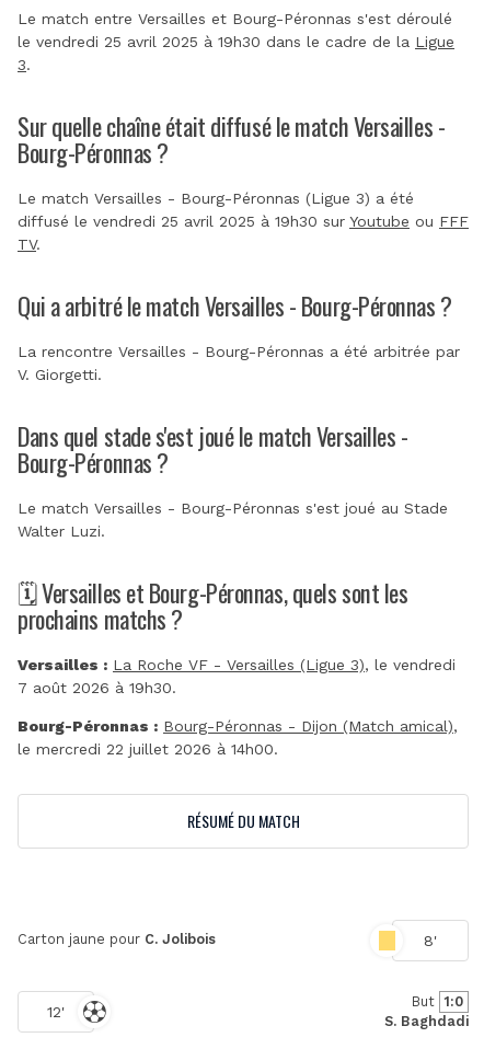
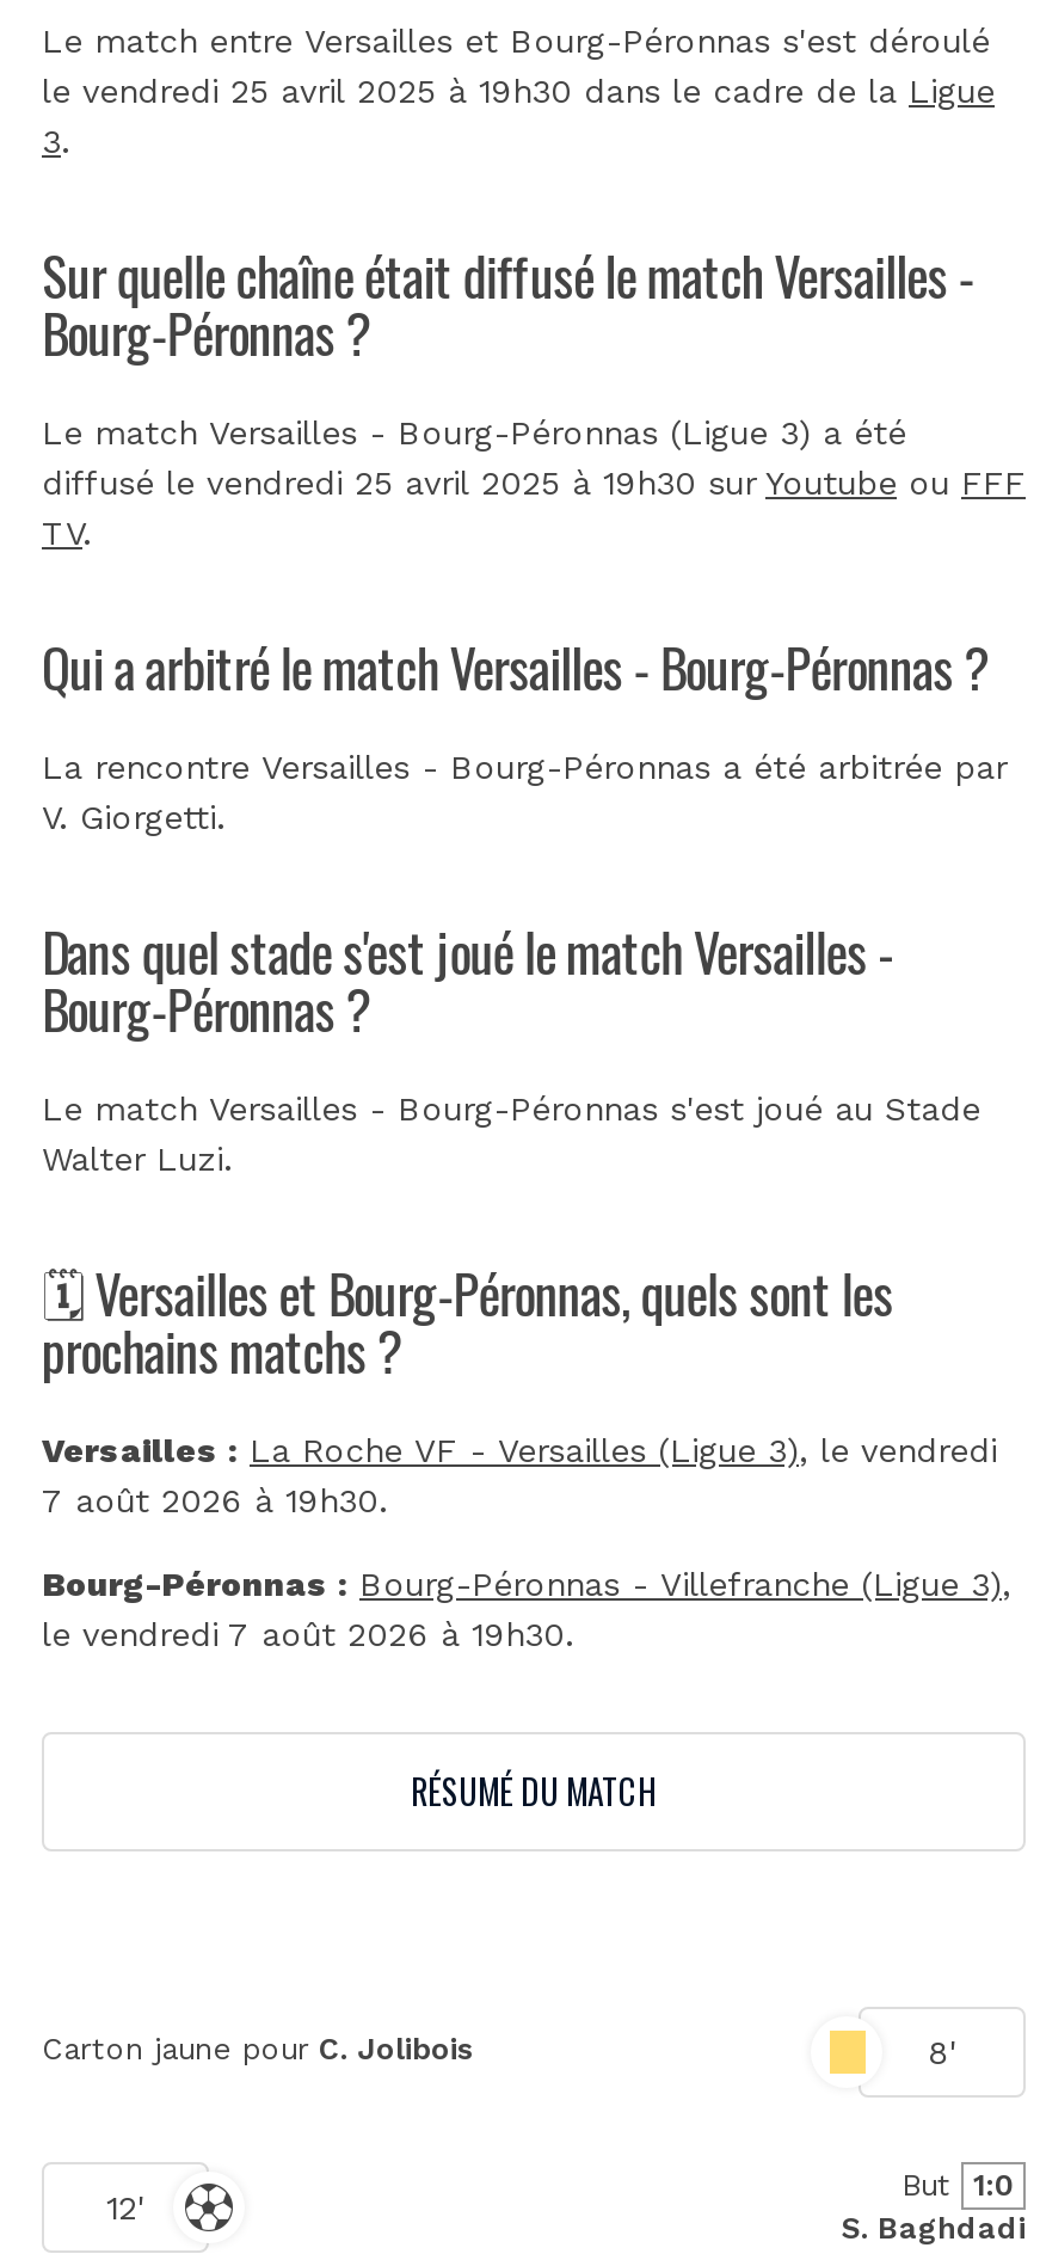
[18,717,458,735] Bourg-Péronnas : Bourg-Péronnas - Dijon (Match amical), -> [42,1565,1011,1604] Bourg-Péronnas : Bourg-Péronnas - Villefranche (Ligue 3),
[18,740,278,758] le mercredi 22 juillet 2026 à 14h00. -> [42,1615,574,1654] le vendredi 7 août 2026 à 19h30.

